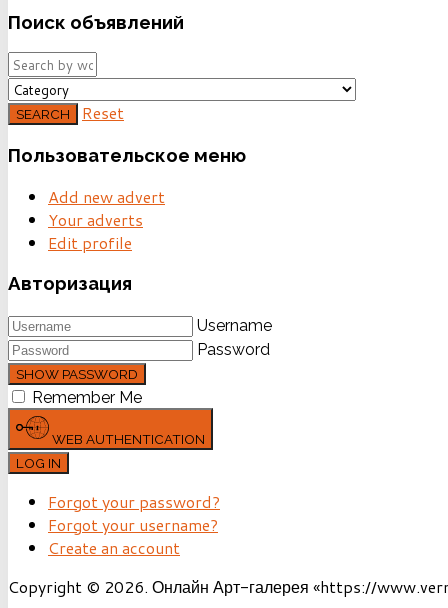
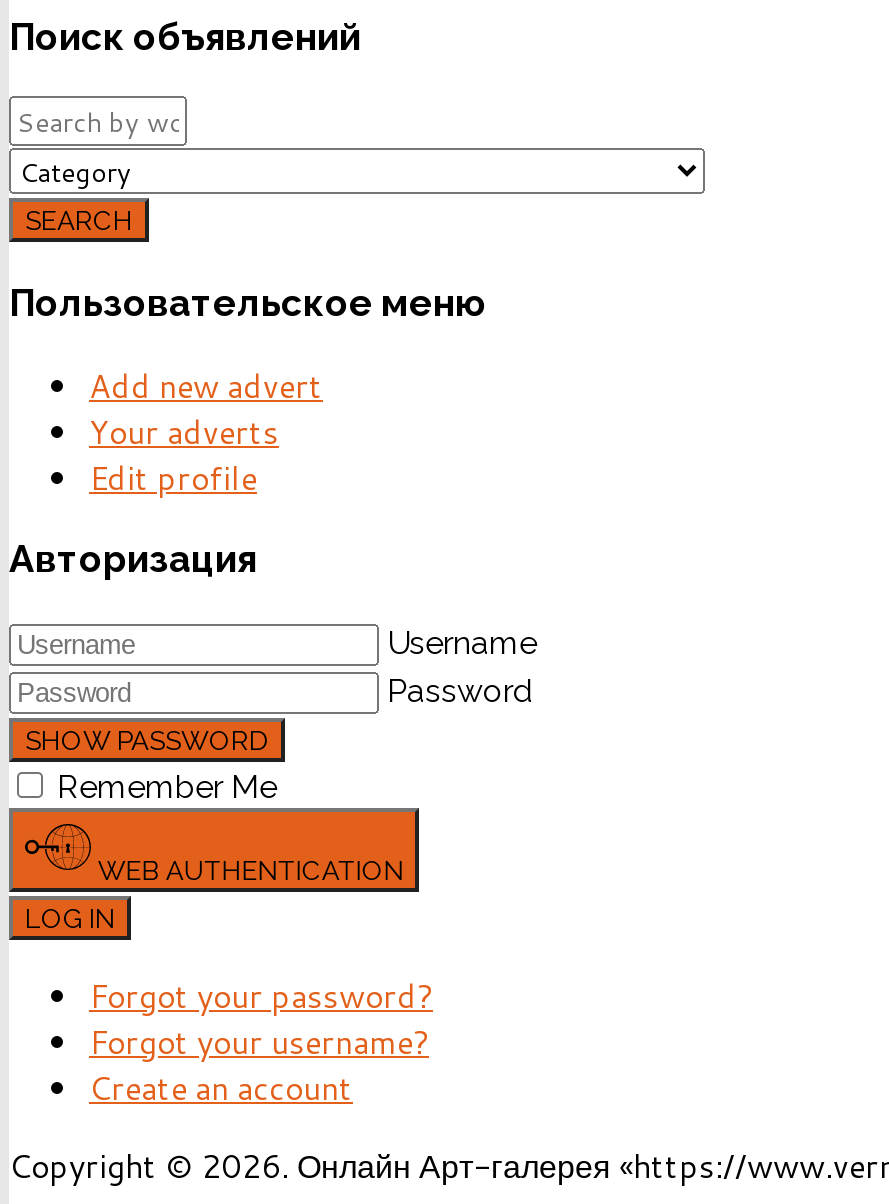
[82,101,124,124] Reset -> none

